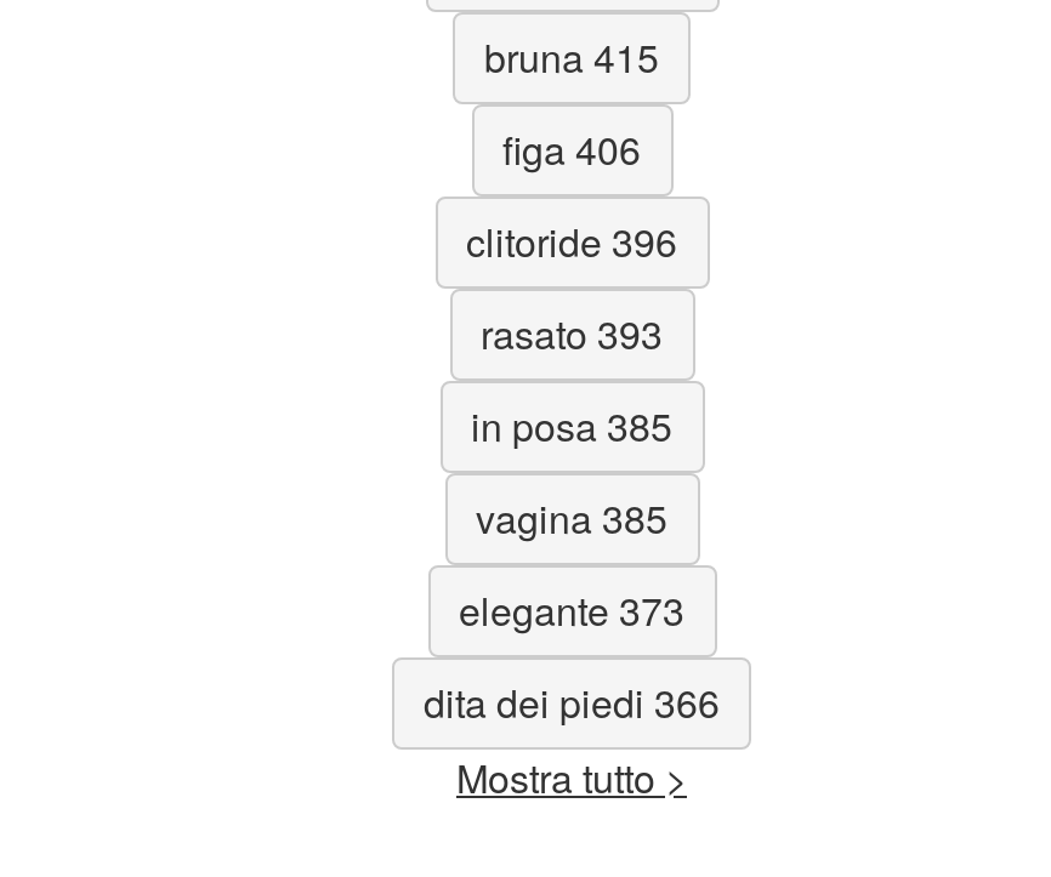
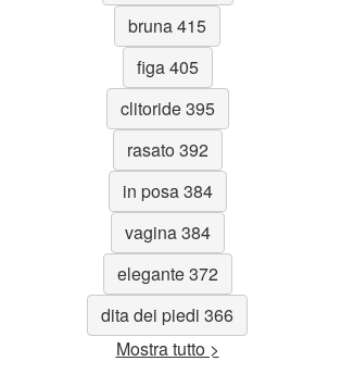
[502,120,641,176] figa 406 -> [136,54,198,79] figa 405
[466,213,677,268] clitoride 396 -> [120,95,214,120] clitoride 395
[481,305,663,361] rasato 393 -> [127,137,208,162] rasato 392
[471,397,672,453] in posa 385 -> [122,178,212,203] in posa 384
[476,489,667,545] vagina 385 -> [124,219,210,244] vagina 384
[459,581,684,637] elegante 373 -> [117,261,218,286] elegante 372

